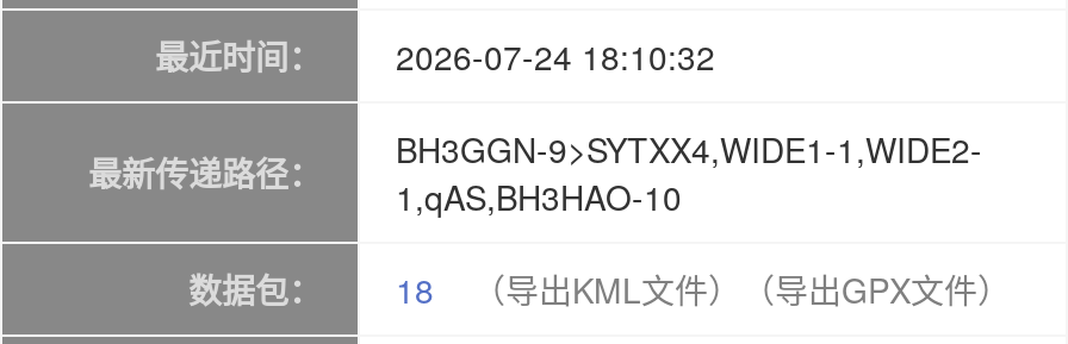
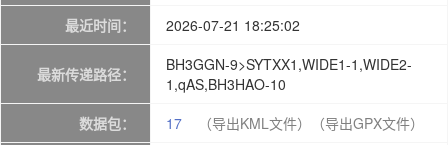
[155,32,715,80] 最近时间： 2026-07-24 18:10:32 -> [65,15,300,35] 最近时间： 2026-07-21 18:25:02
[396,125,982,173] BH3GGN-9>SYTXX4,WIDE1-1,WIDE2- -> [166,54,412,74] BH3GGN-9>SYTXX1,WIDE1-1,WIDE2-
[188,265,1011,313] 数据包： 18 （导出KML文件）（导出GPX文件） -> [79,113,424,133] 数据包： 17 （导出KML文件）（导出GPX文件）

